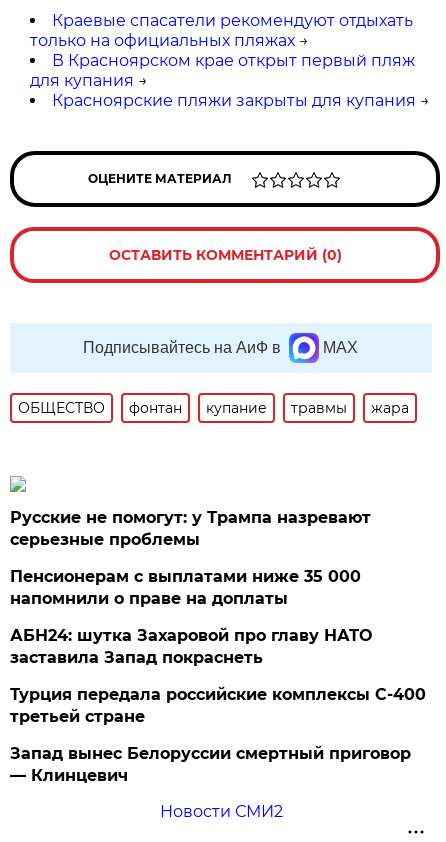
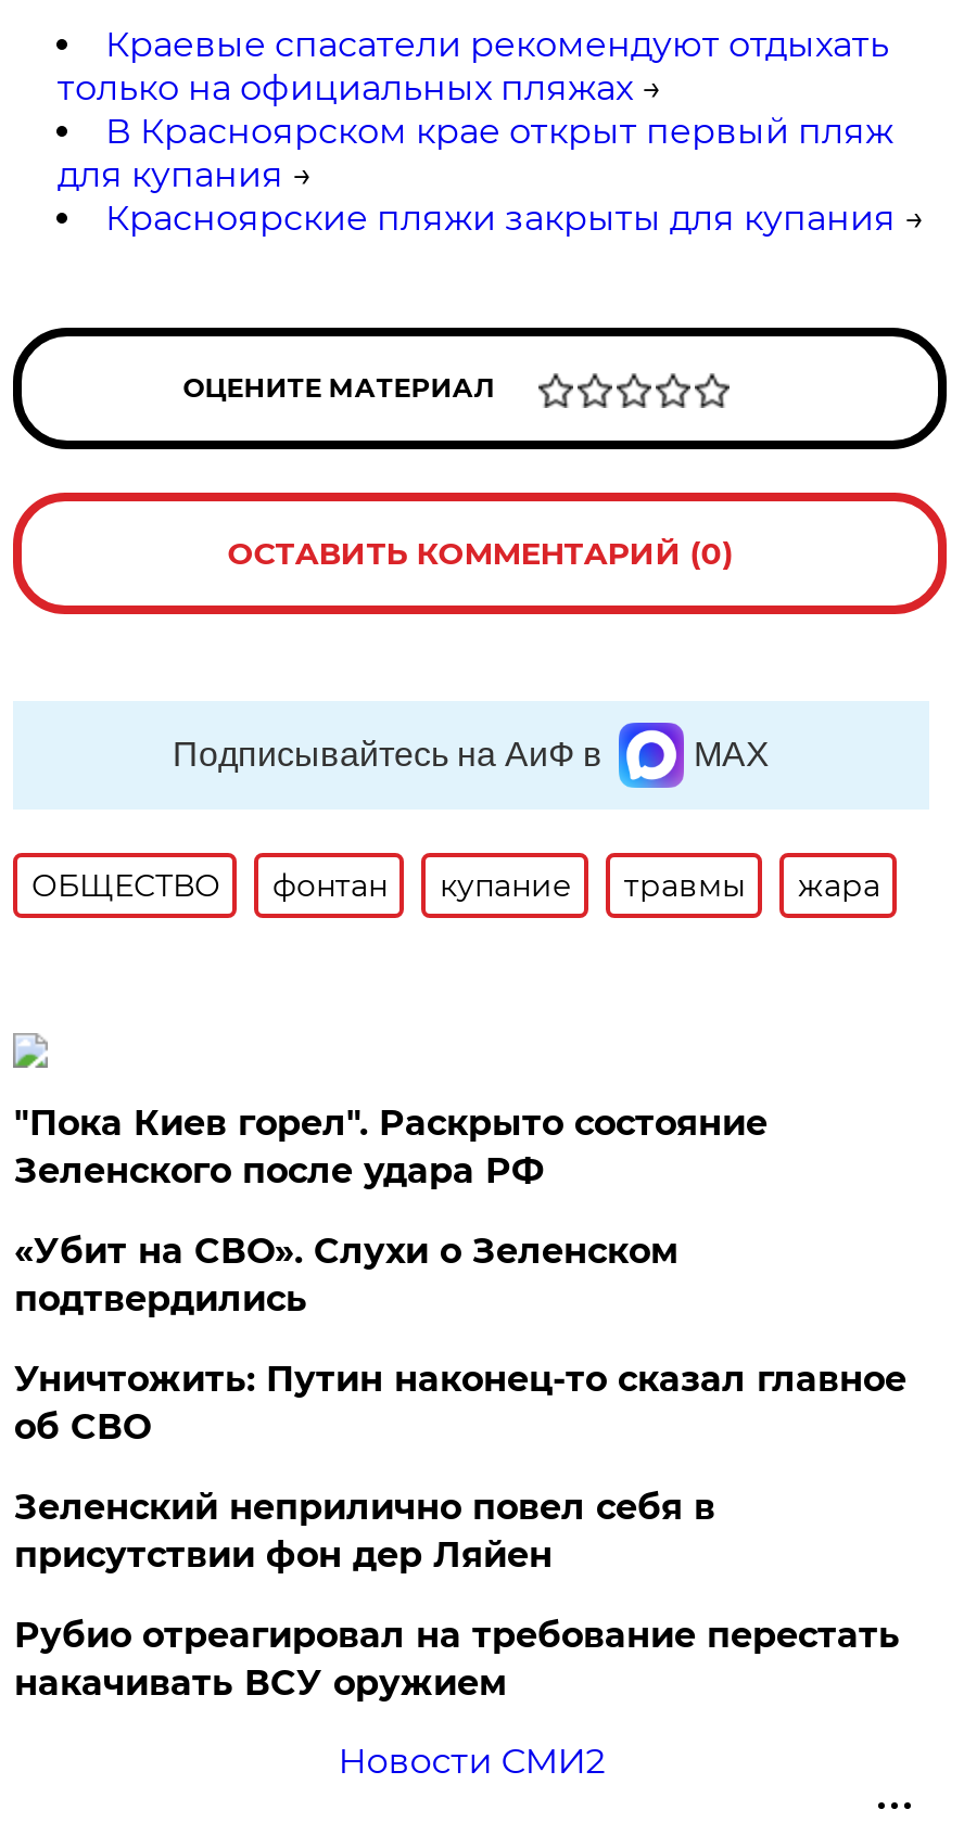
[10,508,371,549] Русские не помогут: у Трампа назревают | серьезные проблемы -> [14,1103,767,1192] "Пока Киев горел". Раскрыто состояние | Зеленского после удара РФ
[10,567,361,608] Пенсионерам с выплатами ниже 35 000 | напомнили о праве на доплаты -> [14,1231,678,1320] «Убит на СВО». Слухи о Зеленском | подтвердились
[10,626,372,667] АБН24: шутка Захаровой про главу НАТО | заставила Запад покраснеть -> [14,1359,906,1448] Уничтожить: Путин наконец-то сказал главное | об СВО
[10,685,426,726] Турция передала российские комплексы С-400 | третьей стране -> [14,1487,715,1576] Зеленский неприлично повел cебя в | присутствии фон дер Ляйен
[10,744,411,785] Запад вынес Белоруссии смертный приговор | — Клинцевич -> [14,1615,900,1704] Рубио отреагировал на требование перестать | накачивать ВСУ оружием

